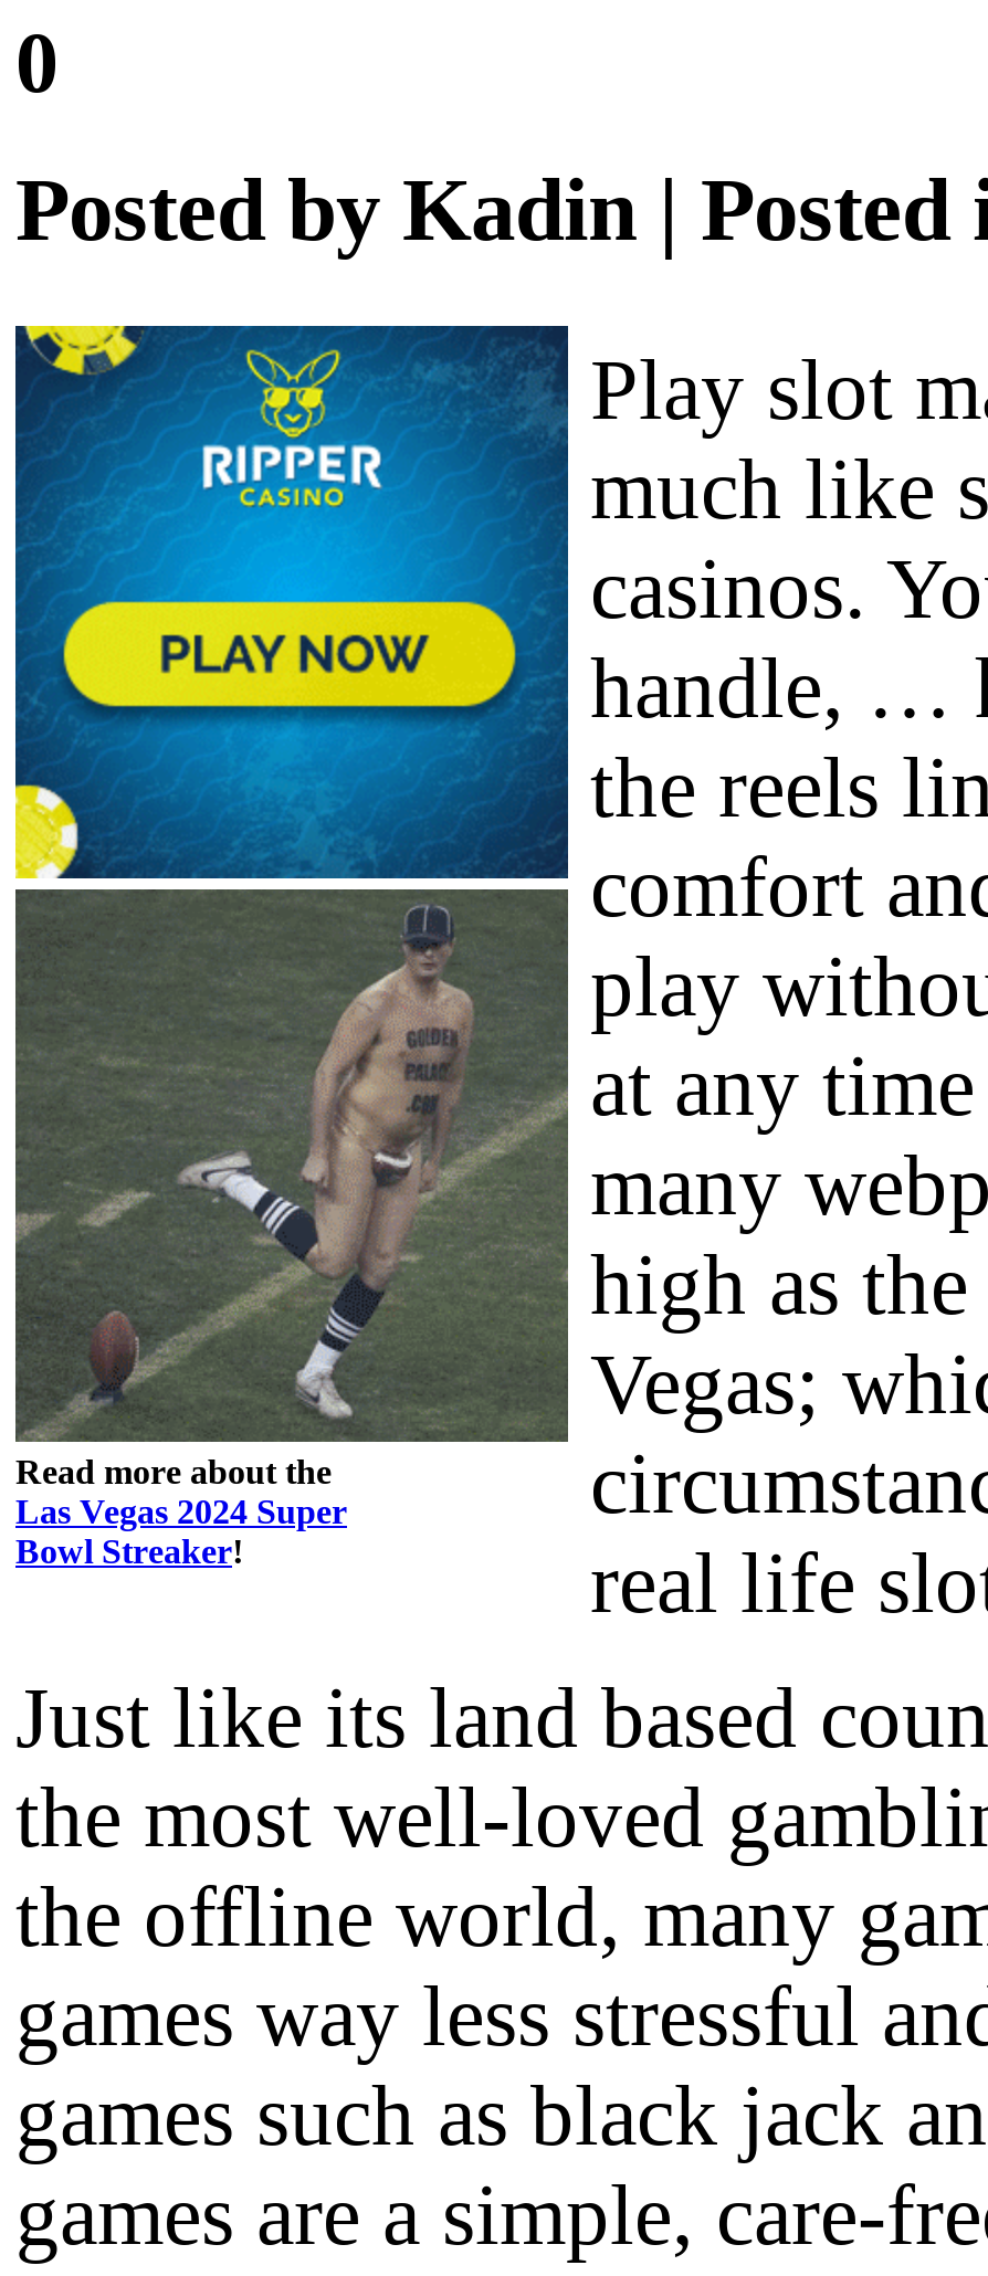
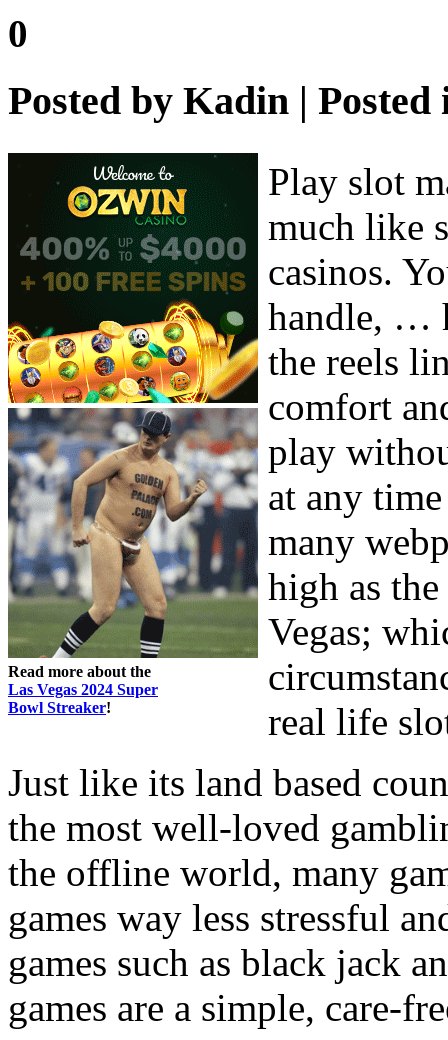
[13,324,570,1444] [image] -> [7,152,259,659] [image]

